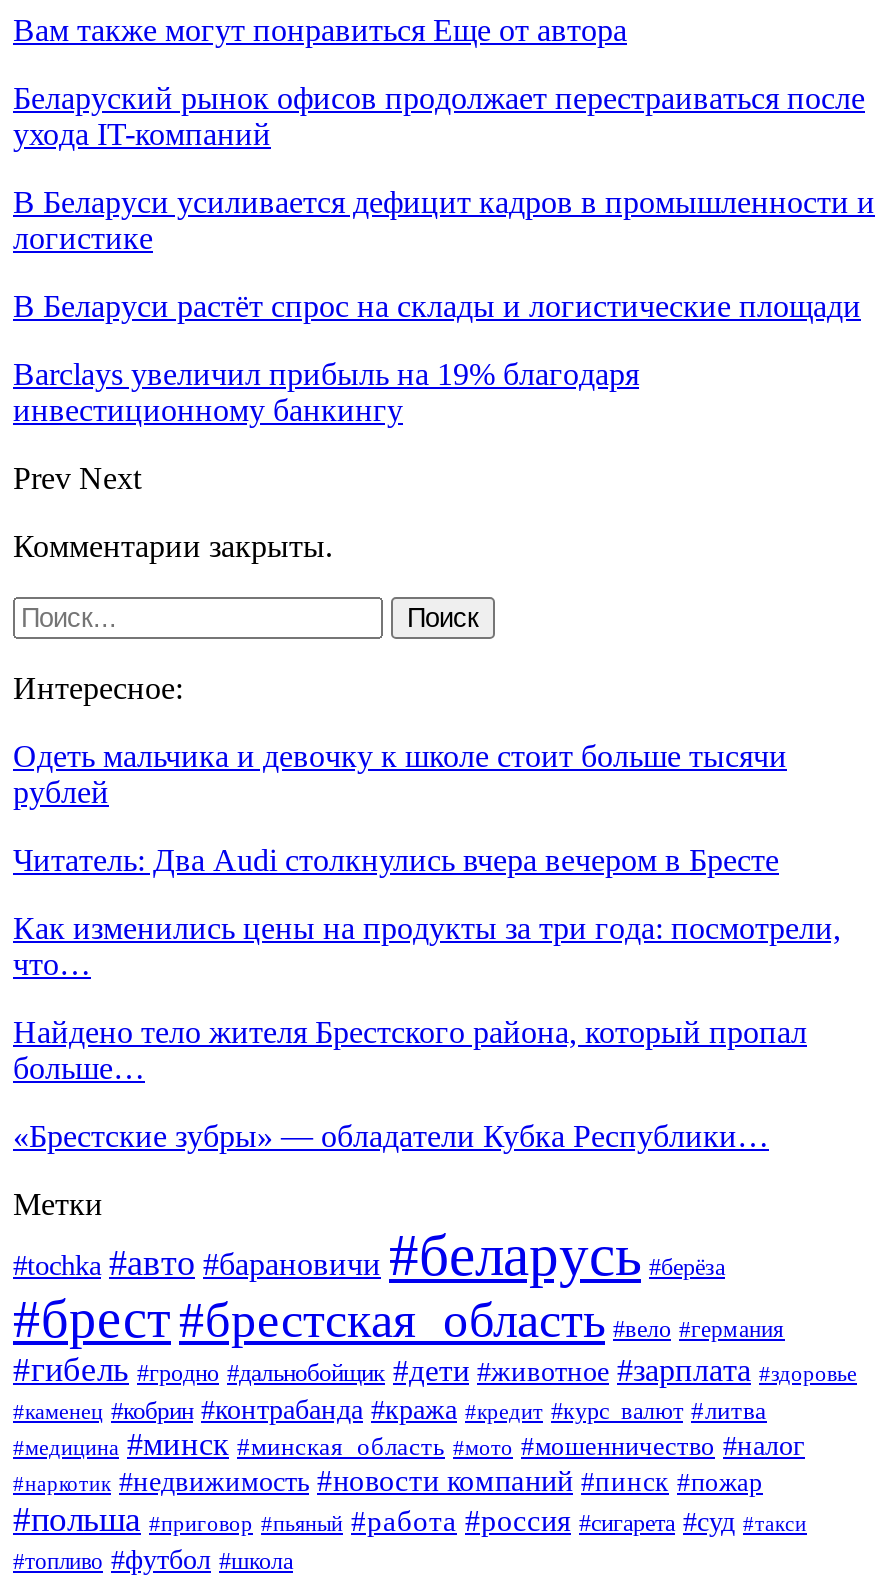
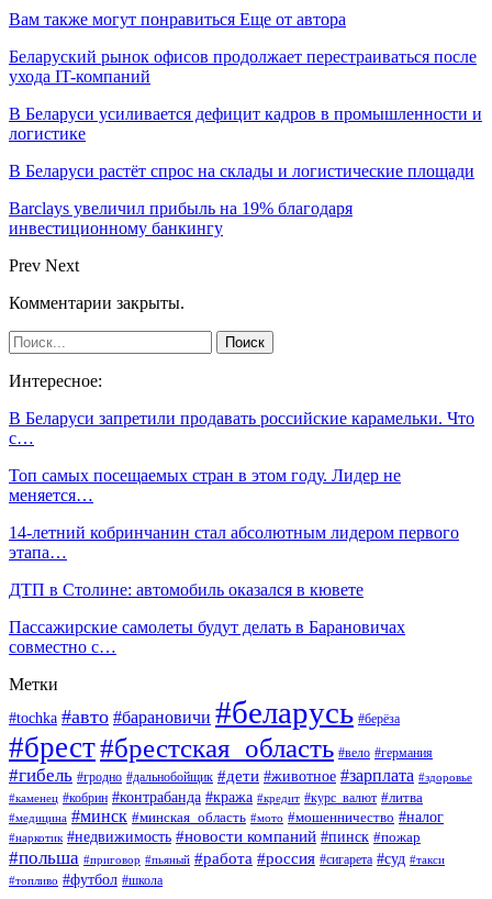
[13,739,787,809] Одеть мальчика и девочку к школе стоит больше тысячи | рублей -> [9,409,474,447] В Беларуси запретили продавать российские карамельки. Что | с…
[13,843,779,877] Читатель: Два Audi столкнулись вчера вечером в Бресте -> [9,466,401,504] Топ самых посещаемых стран в этом году. Лидер не | меняется…
[13,911,841,981] Как изменились цены на продукты за три года: посмотрели, | что… -> [9,523,459,561] 14-летний кобринчанин стал абсолютным лидером первого | этапа…
[13,1015,807,1085] Найдено тело жителя Брестского района, который пропал | больше… -> [9,580,364,599] ДТП в Столине: автомобиль оказался в кювете
[13,1119,769,1153] «Брестские зубры» — обладатели Кубка Республики… -> [9,617,405,656] Пассажирские самолеты будут делать в Барановичах | совместно с…

